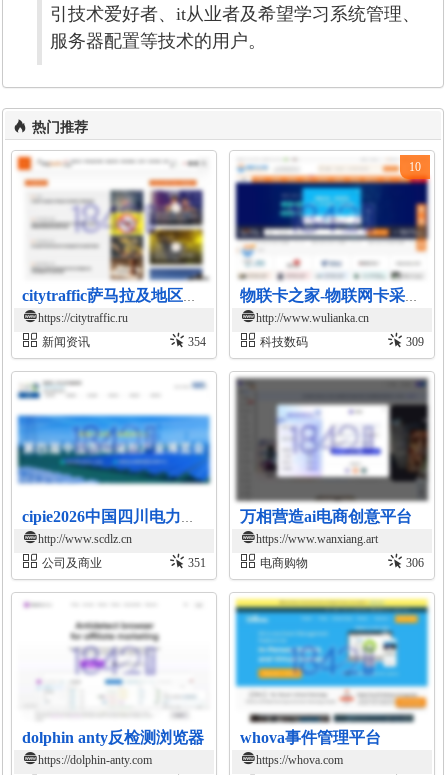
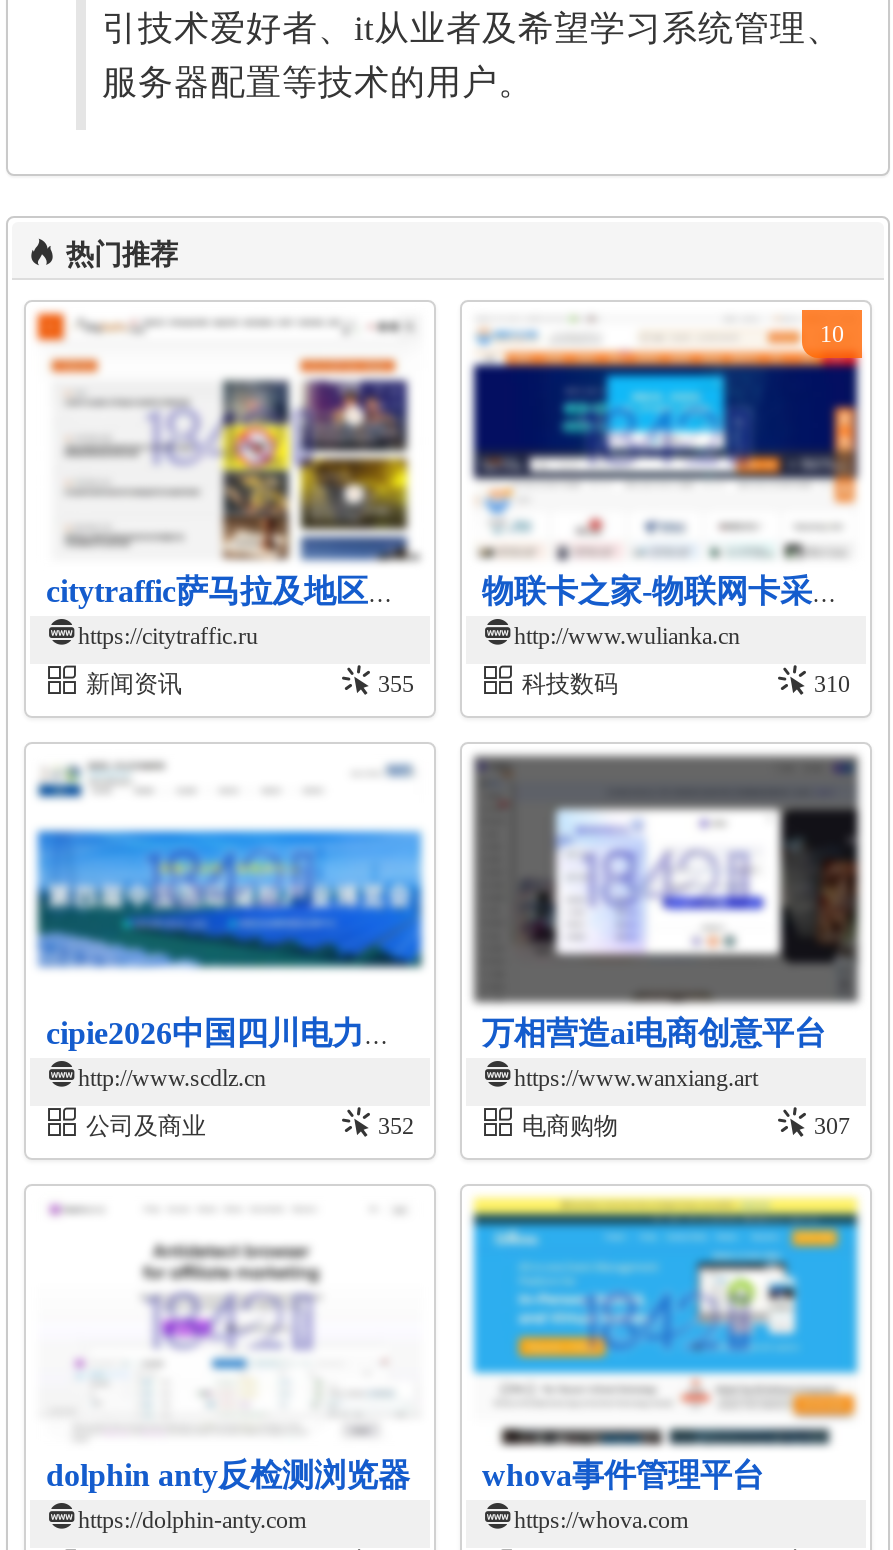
[185,335,206,349] 354 -> [372,670,414,698] 355
[403,335,424,349] 309 -> [808,670,850,698] 310
[185,556,206,570] 351 -> [372,1111,414,1139] 352
[403,556,424,570] 306 -> [808,1111,850,1139] 307

